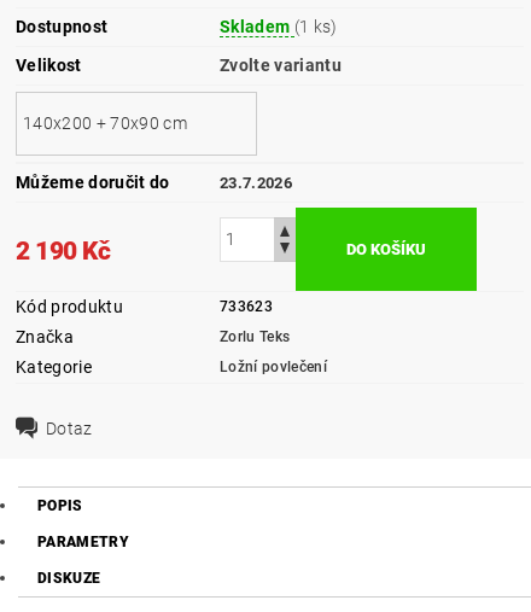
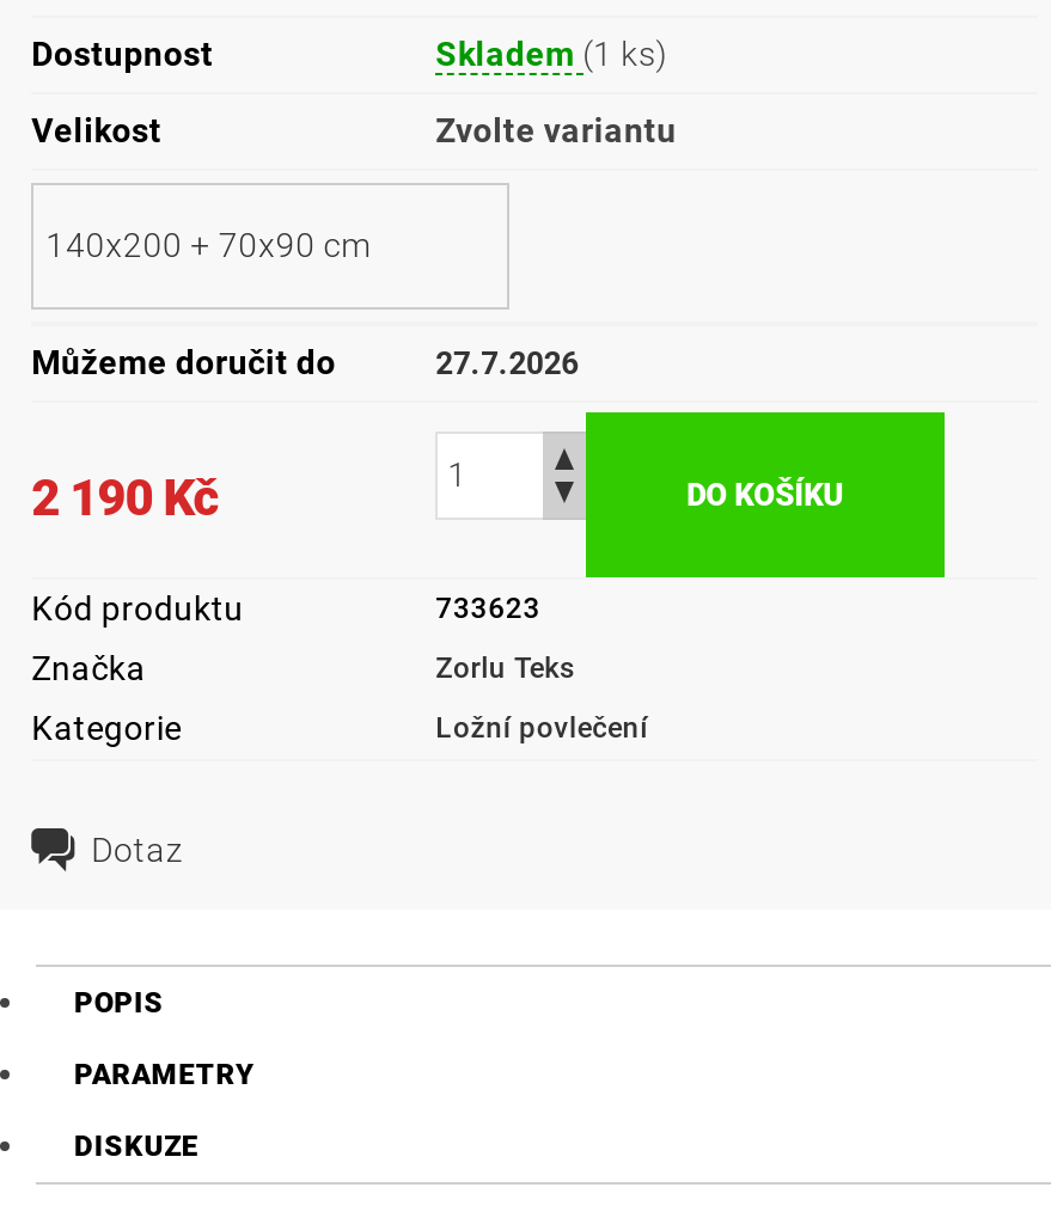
[220,174,292,192] 23.7.2026 -> [435,345,579,381] 27.7.2026

